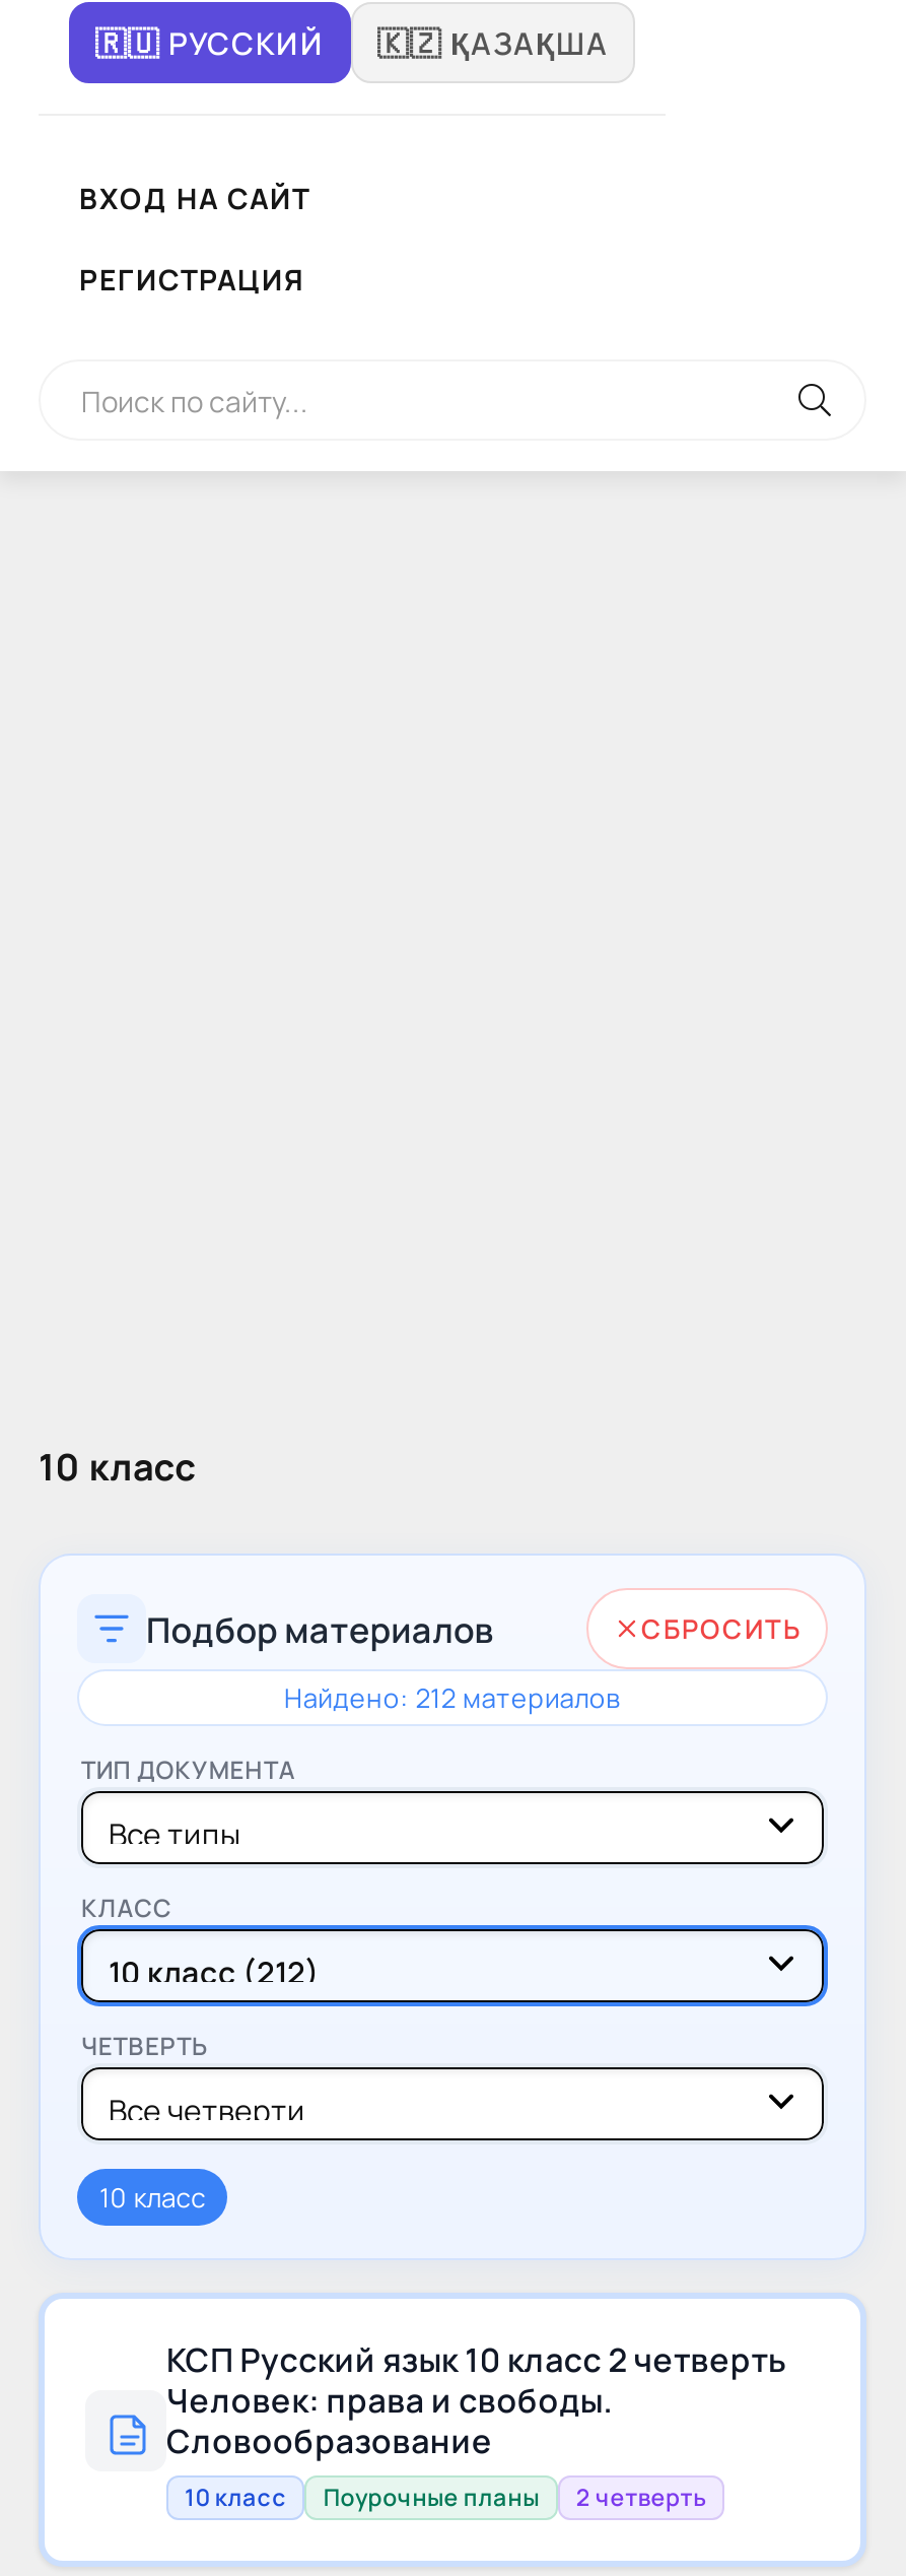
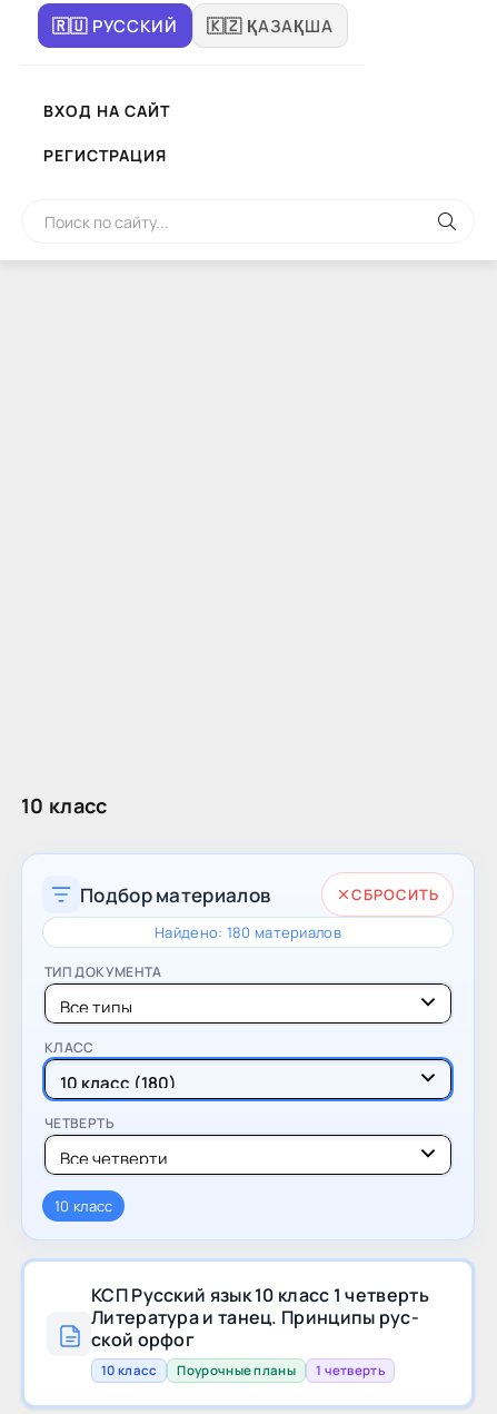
[284,1679,621,1716] Найдено: 212 материалов -> [155,922,341,942] Найдено: 180 материалов
[166,2337,787,2463] КСП Русский язык 10 класс 2 четверть | Человек: права и свободы. | Словообразование -> [91,1283,429,1352] КСП Русский язык 10 класс 1 четверть | Литература и танец. Принципы рус- | ской орфог
[185,2482,706,2512] 10 класс Поурочные планы 2 четверть -> [101,1362,385,1378] 10 класс Поурочные планы 1 четверть

